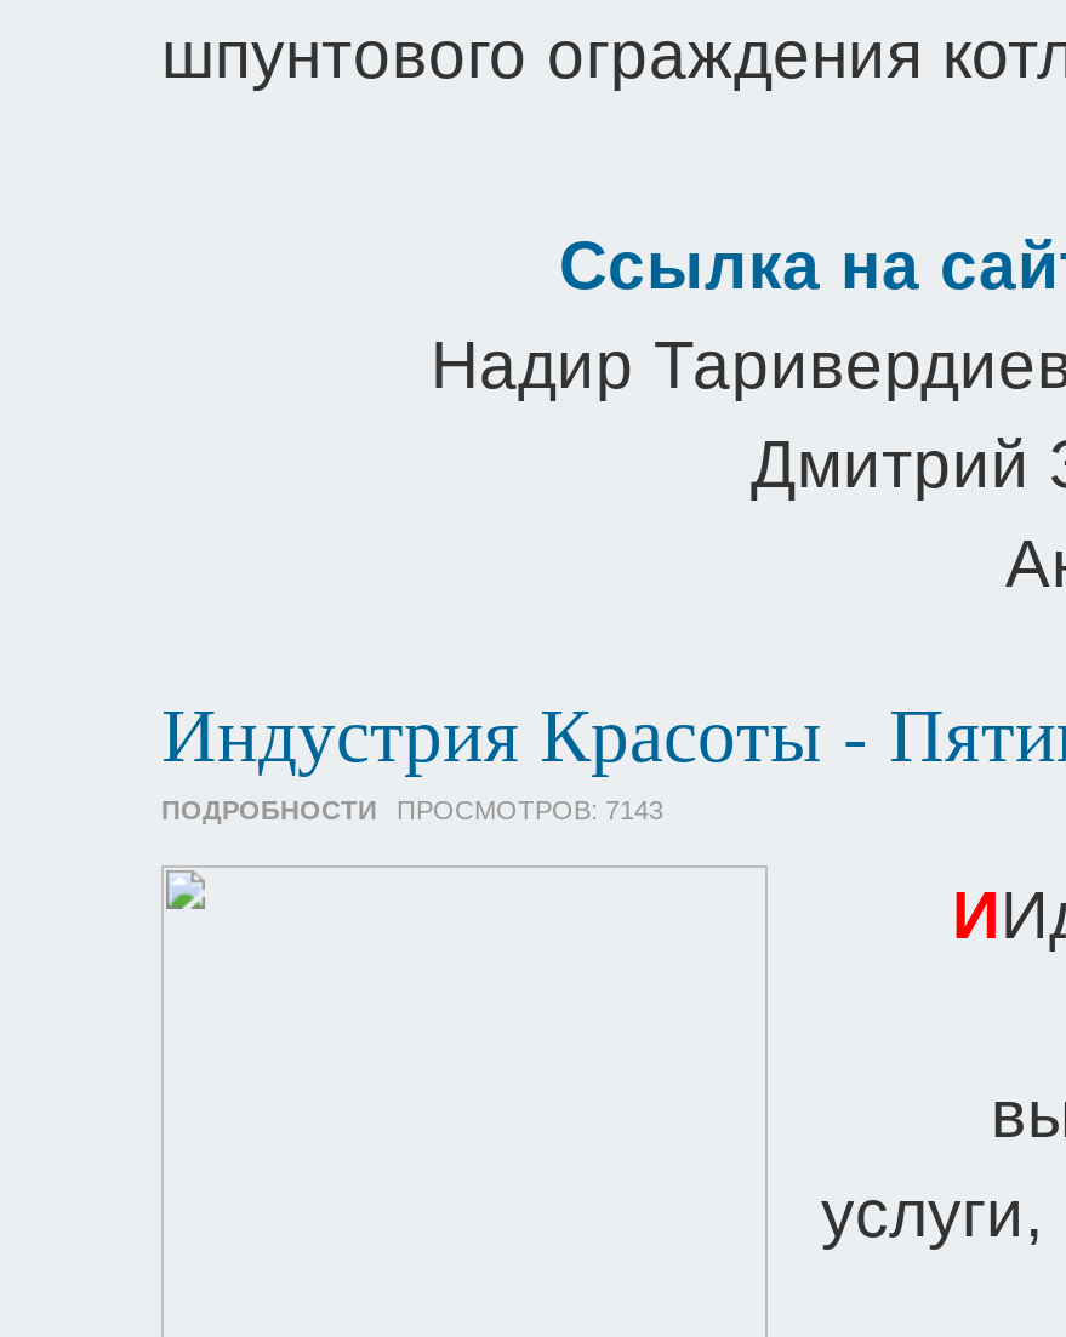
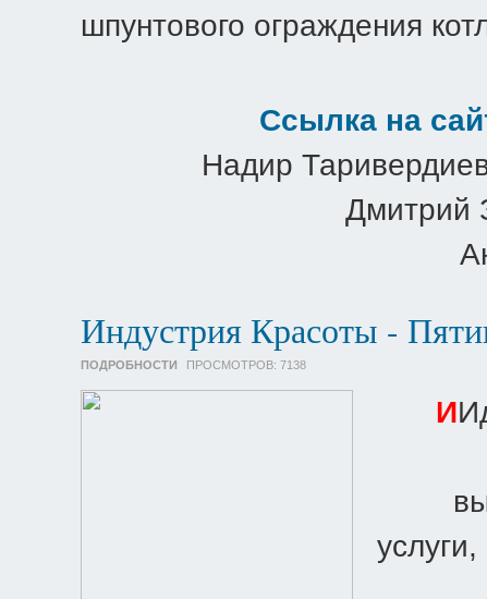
[161,795,663,824] ПОДРОБНОСТИ ПРОСМОТРОВ: 7143 -> [81,358,306,371] ПОДРОБНОСТИ ПРОСМОТРОВ: 7138

